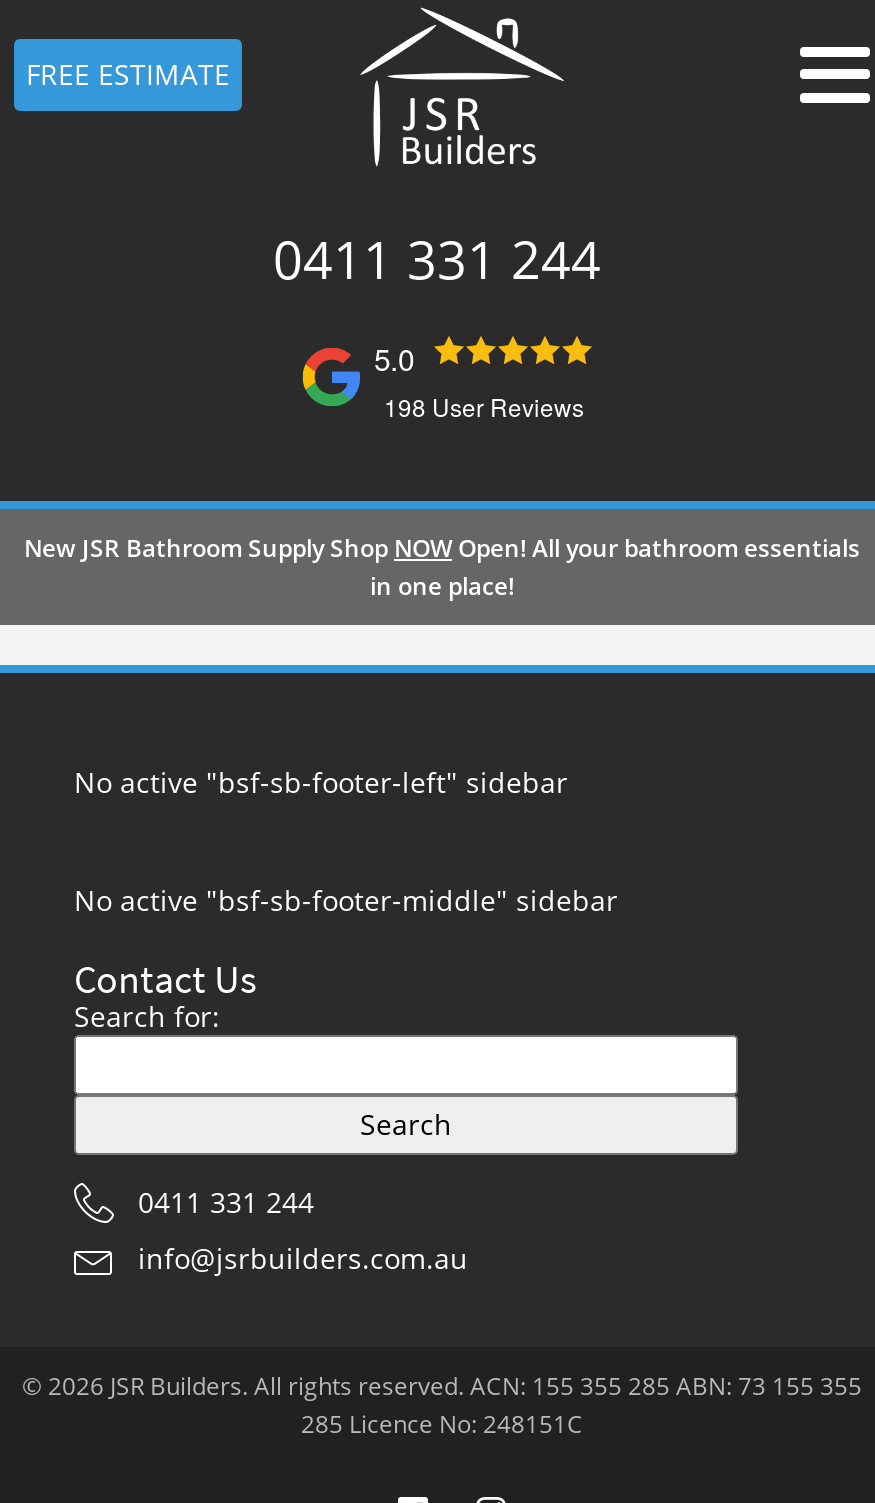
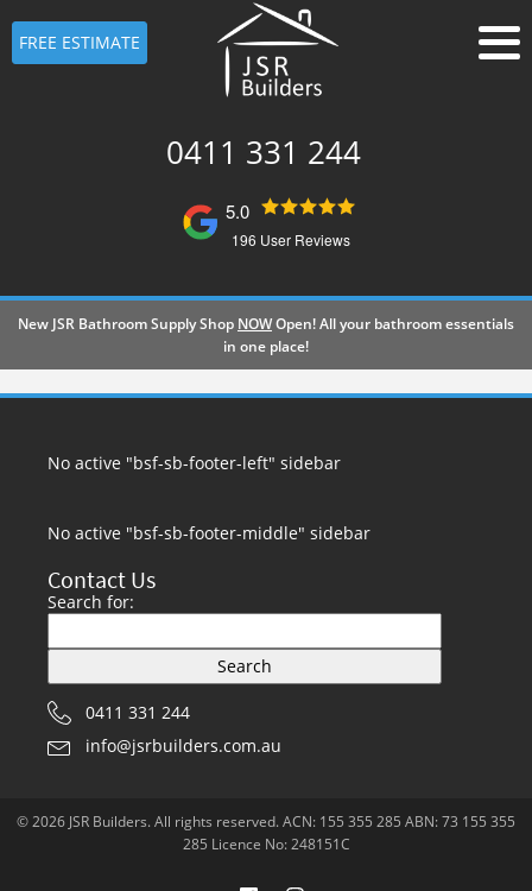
[384,389,584,423] 198 User Reviews -> [232,229,350,249] 196 User Reviews

